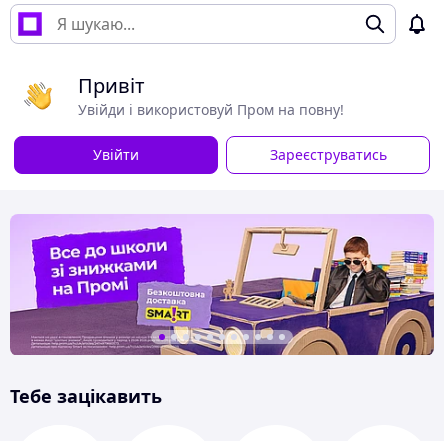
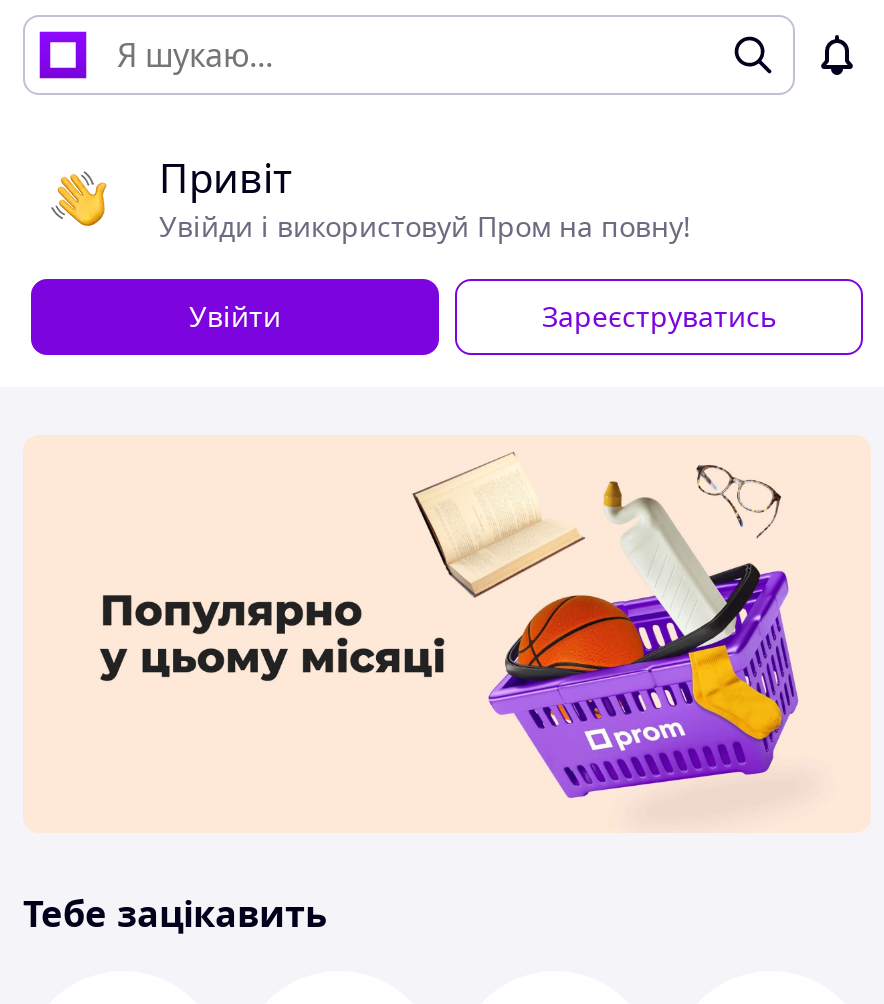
[9,214,435,356] [image] -> [25,437,869,831] [image]

